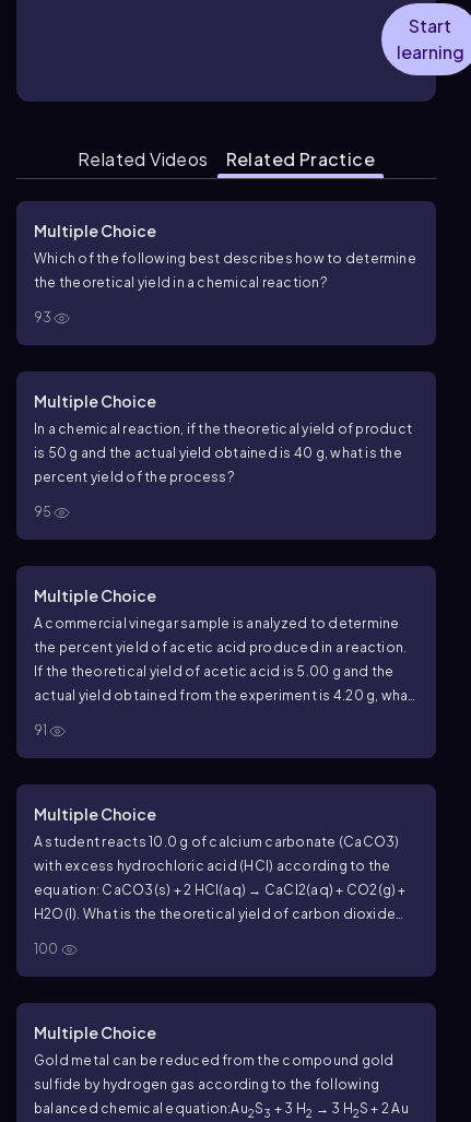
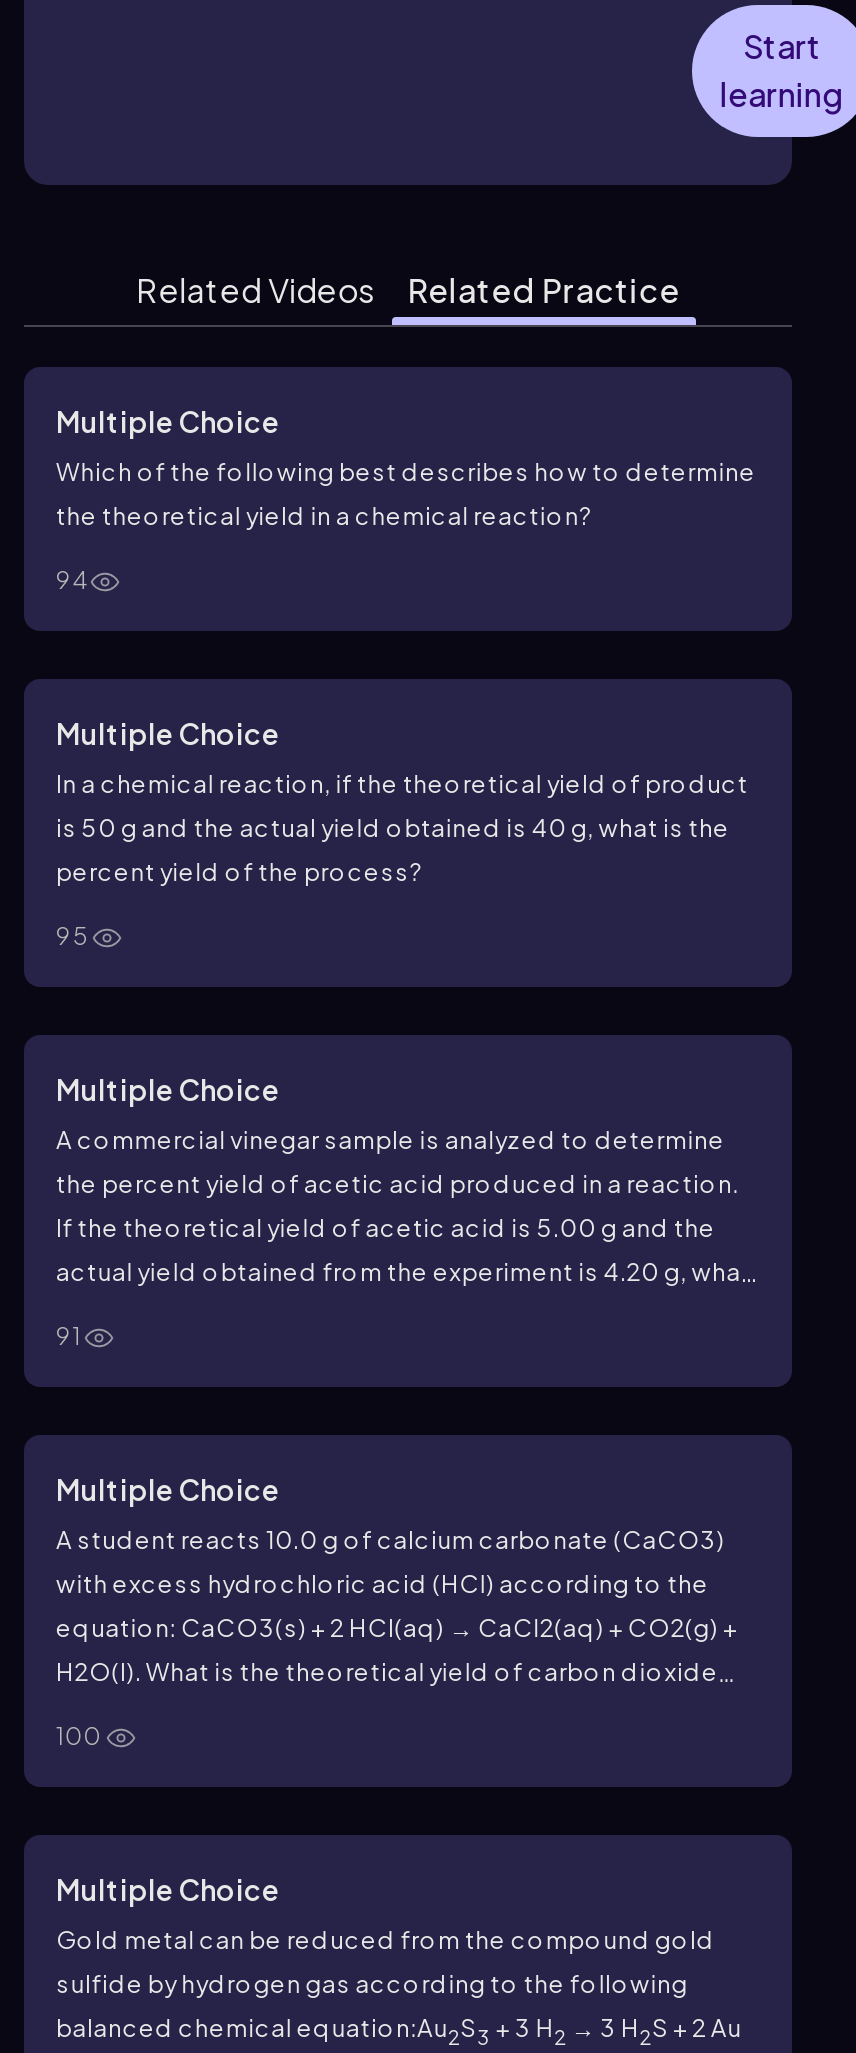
[34,310,52,326] 93 -> [56,566,87,596] 94

